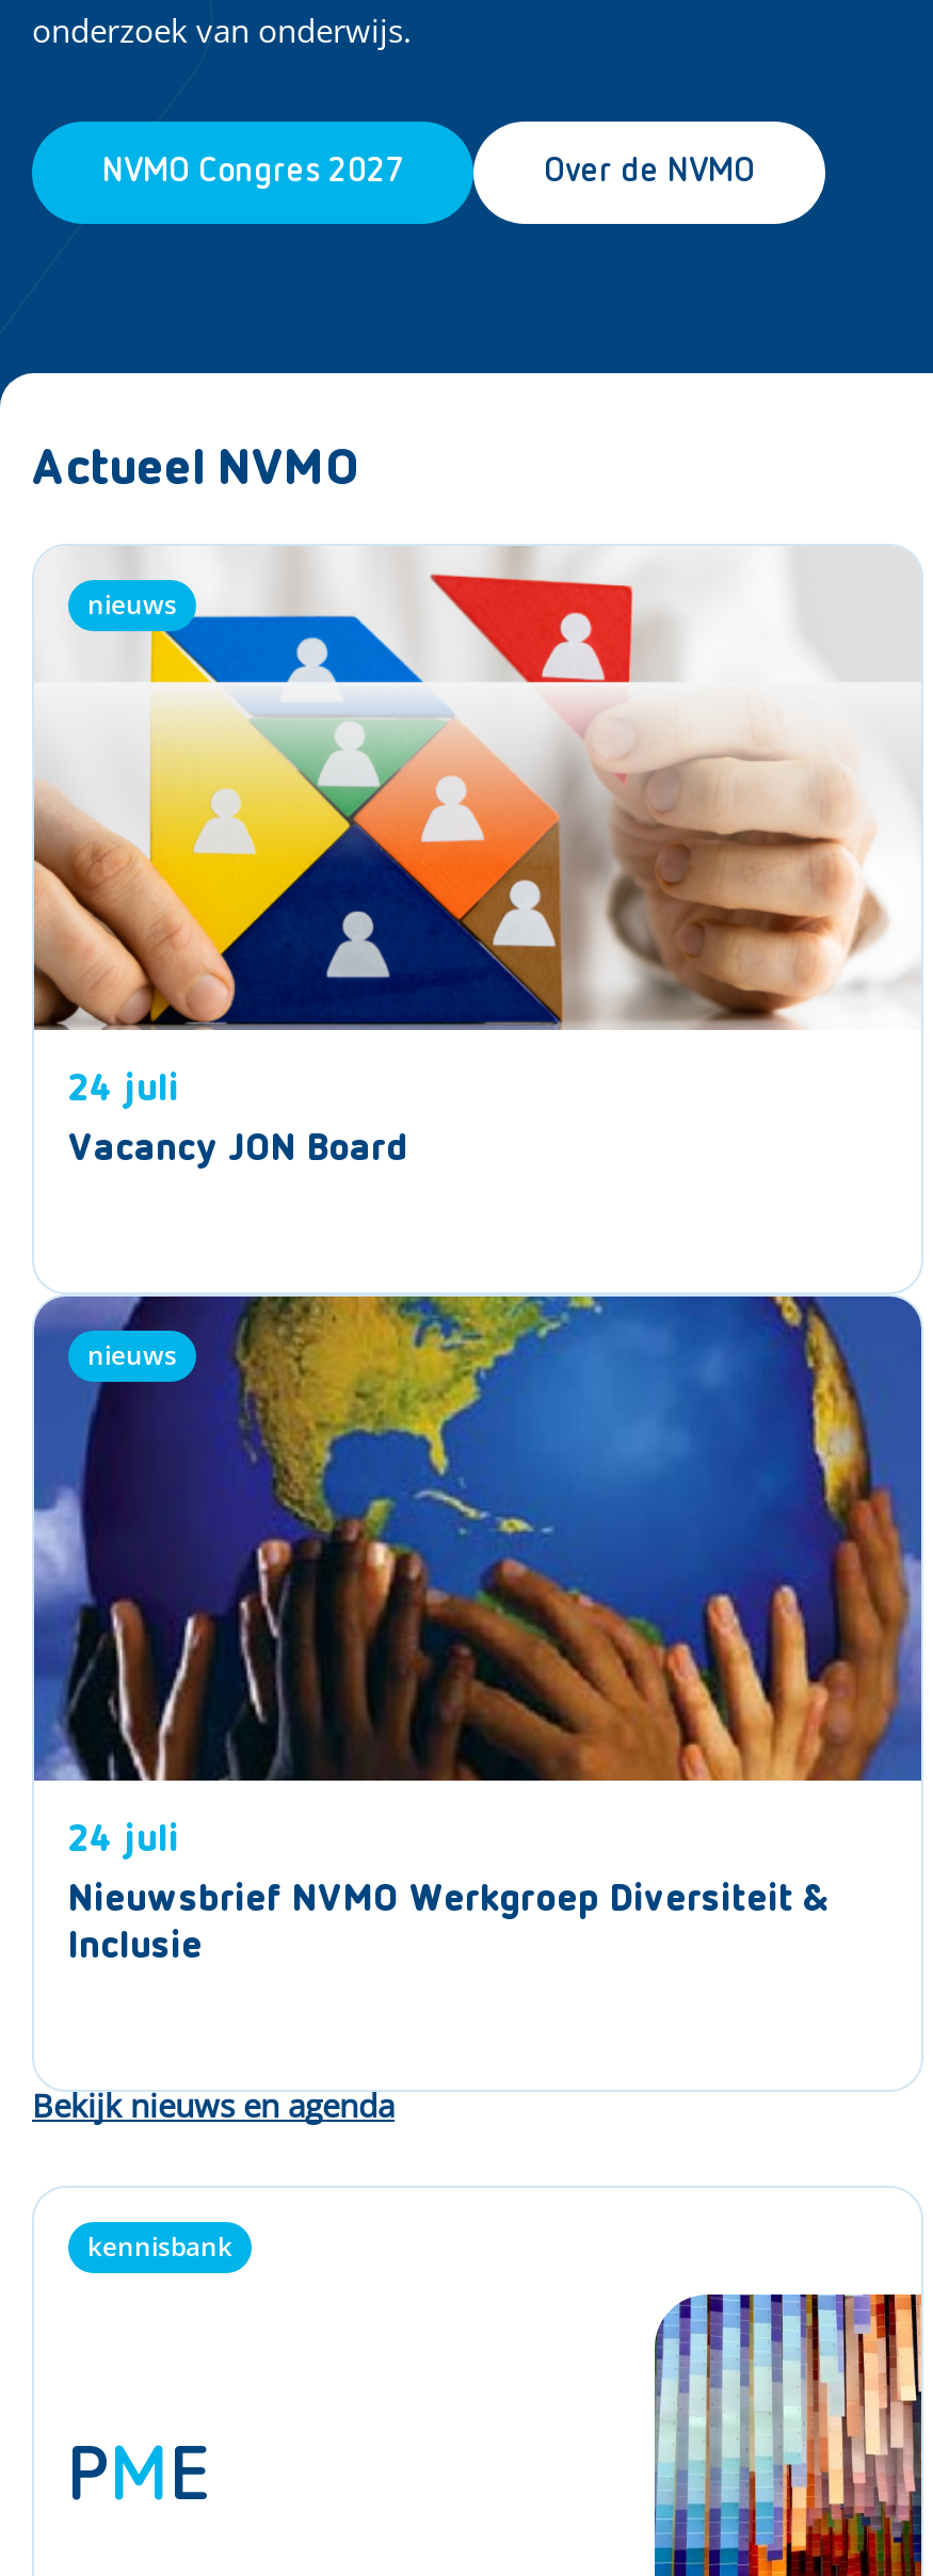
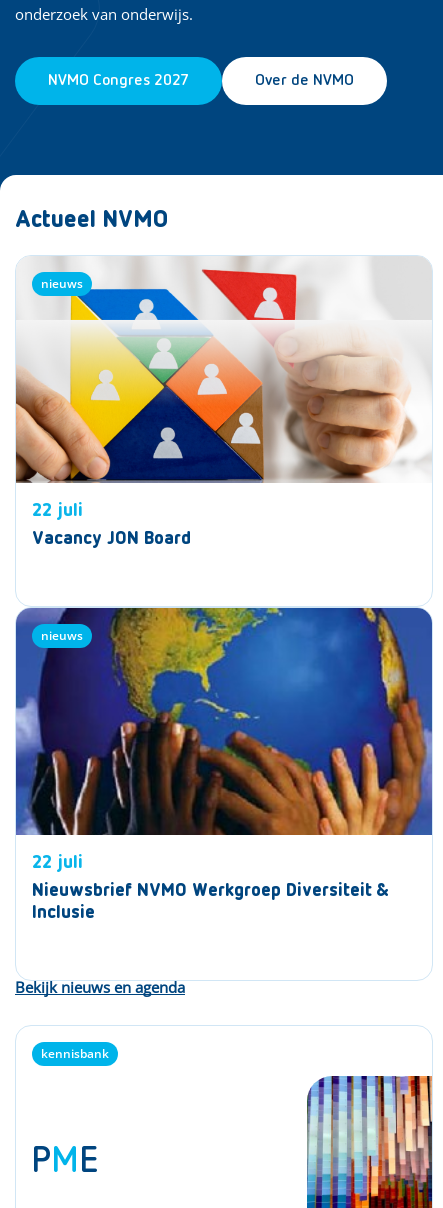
[68,1070,179,1109] 24 juli -> [32,502,83,520] 22 juli
[68,1821,179,1859] 24 juli -> [32,854,83,872] 22 juli

